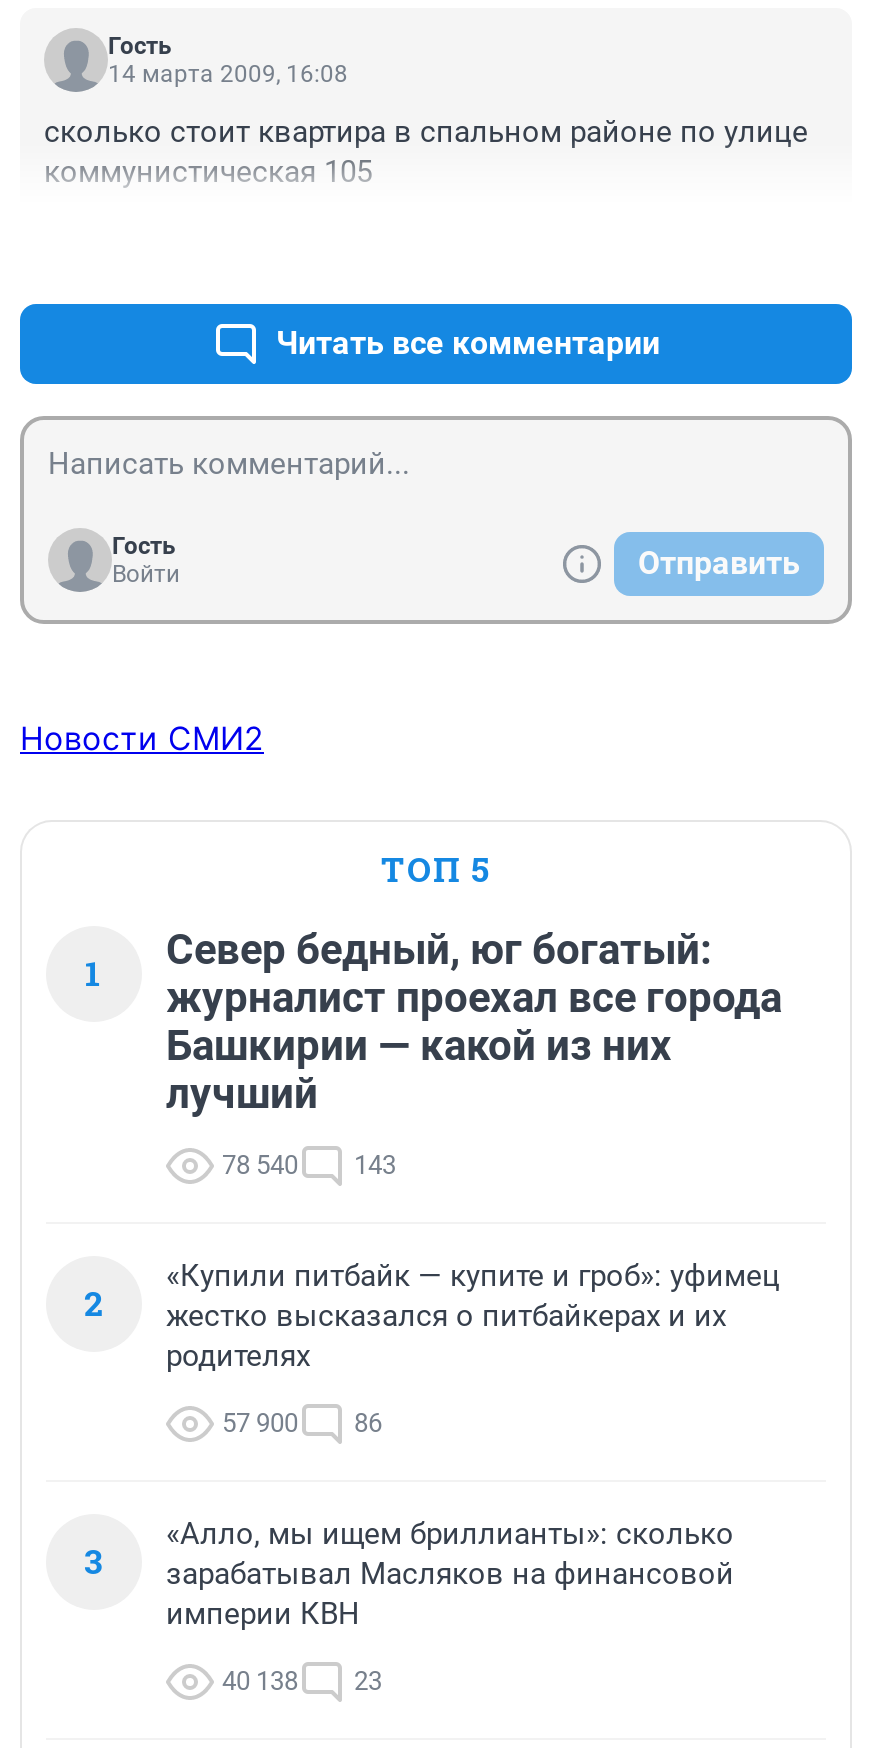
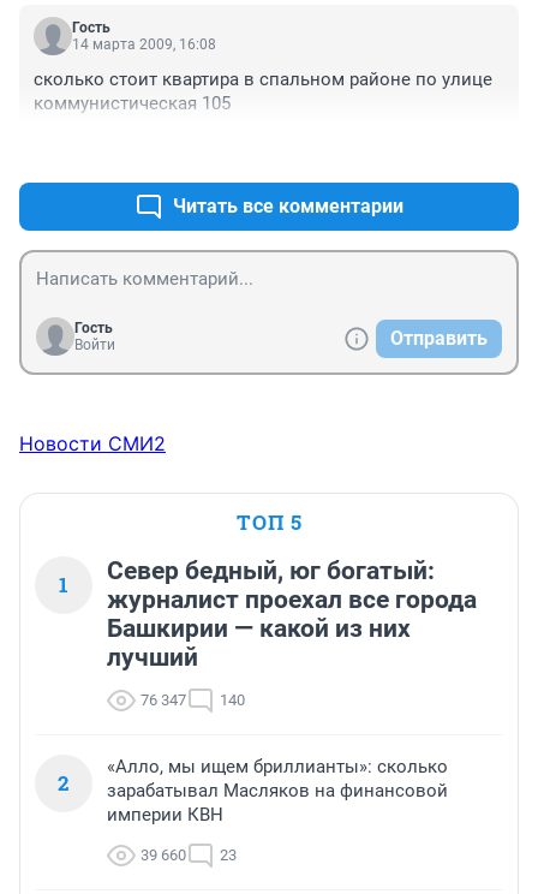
[222,1150,298,1180] 78 540 -> [141,691,186,709] 76 347
[354,1150,396,1180] 143 -> [220,691,245,709] 140
[84,1258,780,1584] «Купили питбайк — купите и гроб»: уфимец | жестко высказался о питбайкерах и их | родителях | 57 900 | 86 | 3 -> none
[222,1666,382,1696] 40 138 23 -> [141,846,237,864] 39 660 23

